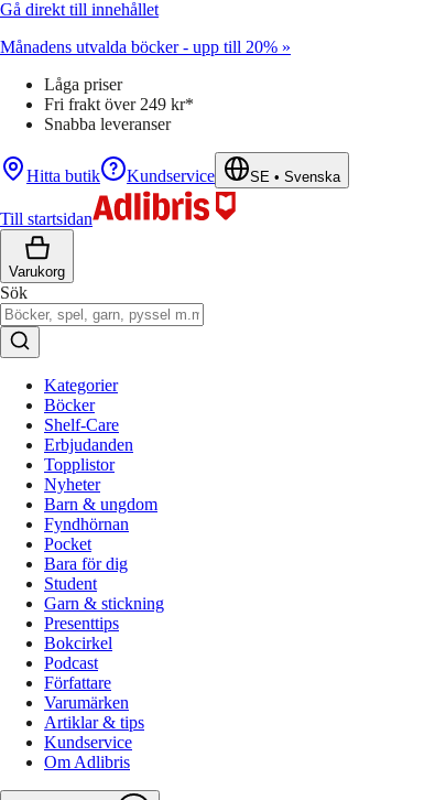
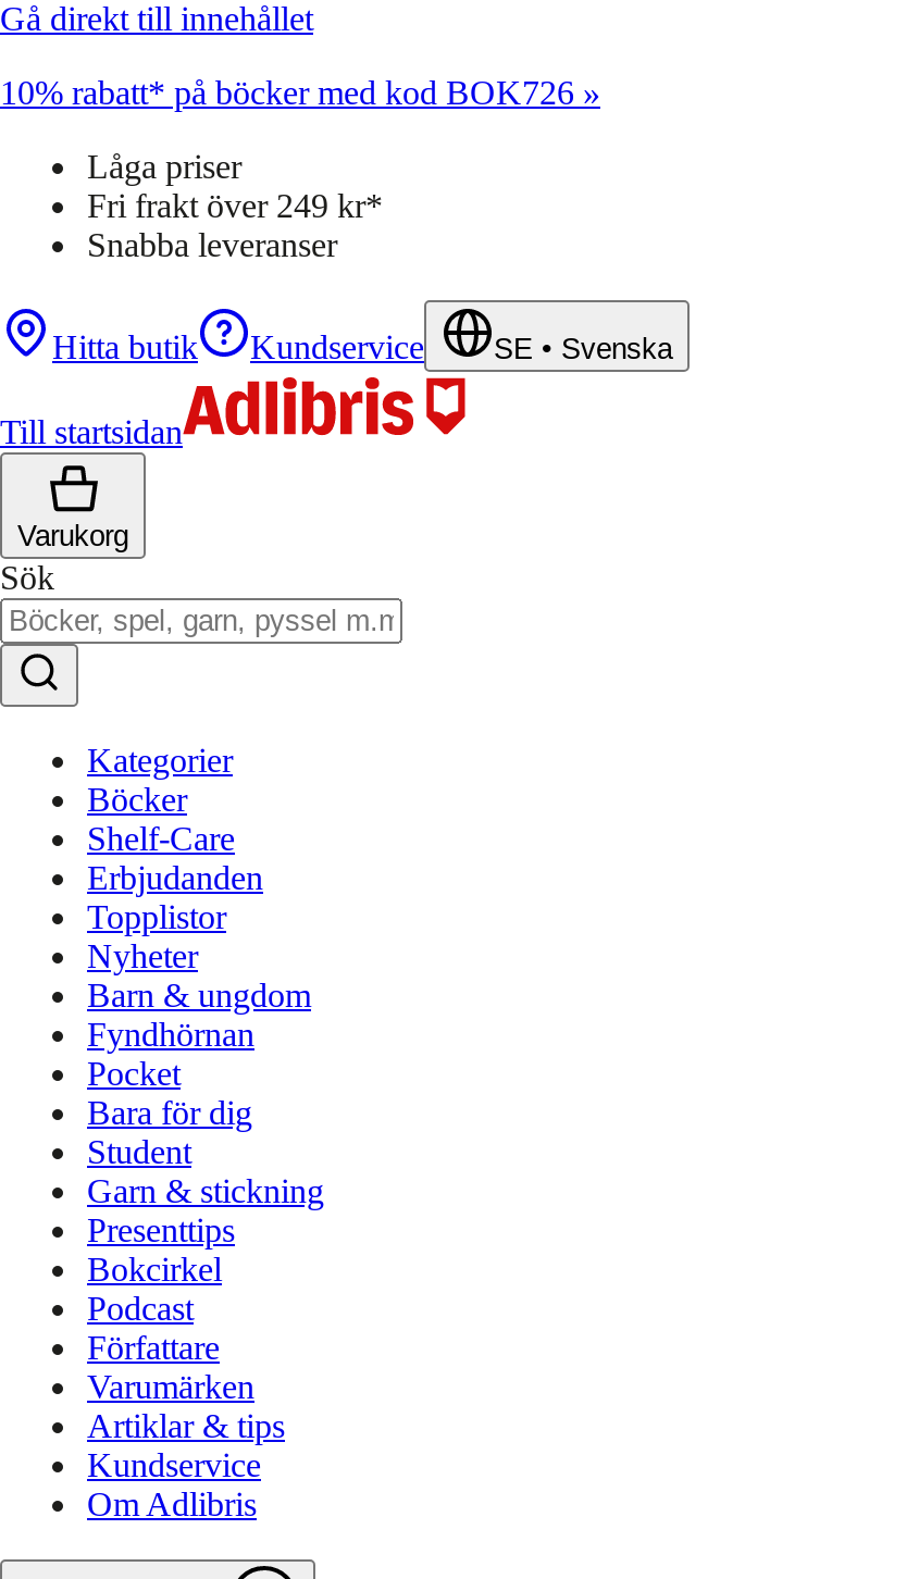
[0,37,291,56] Månadens utvalda böcker - upp till 20% » -> [0,74,600,111] 10% rabatt* på böcker med kod BOK726 »

